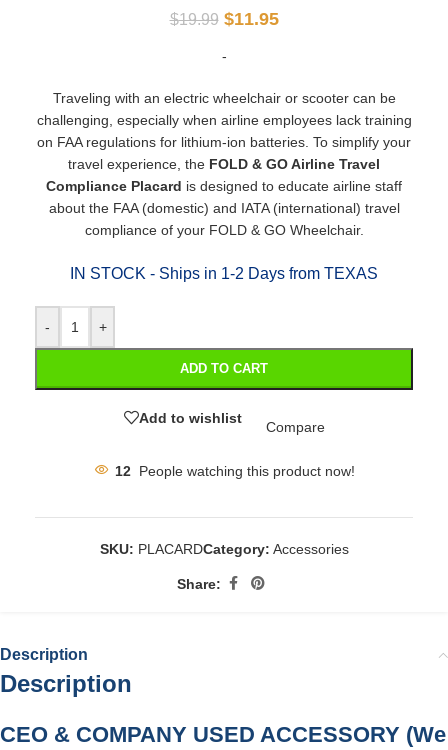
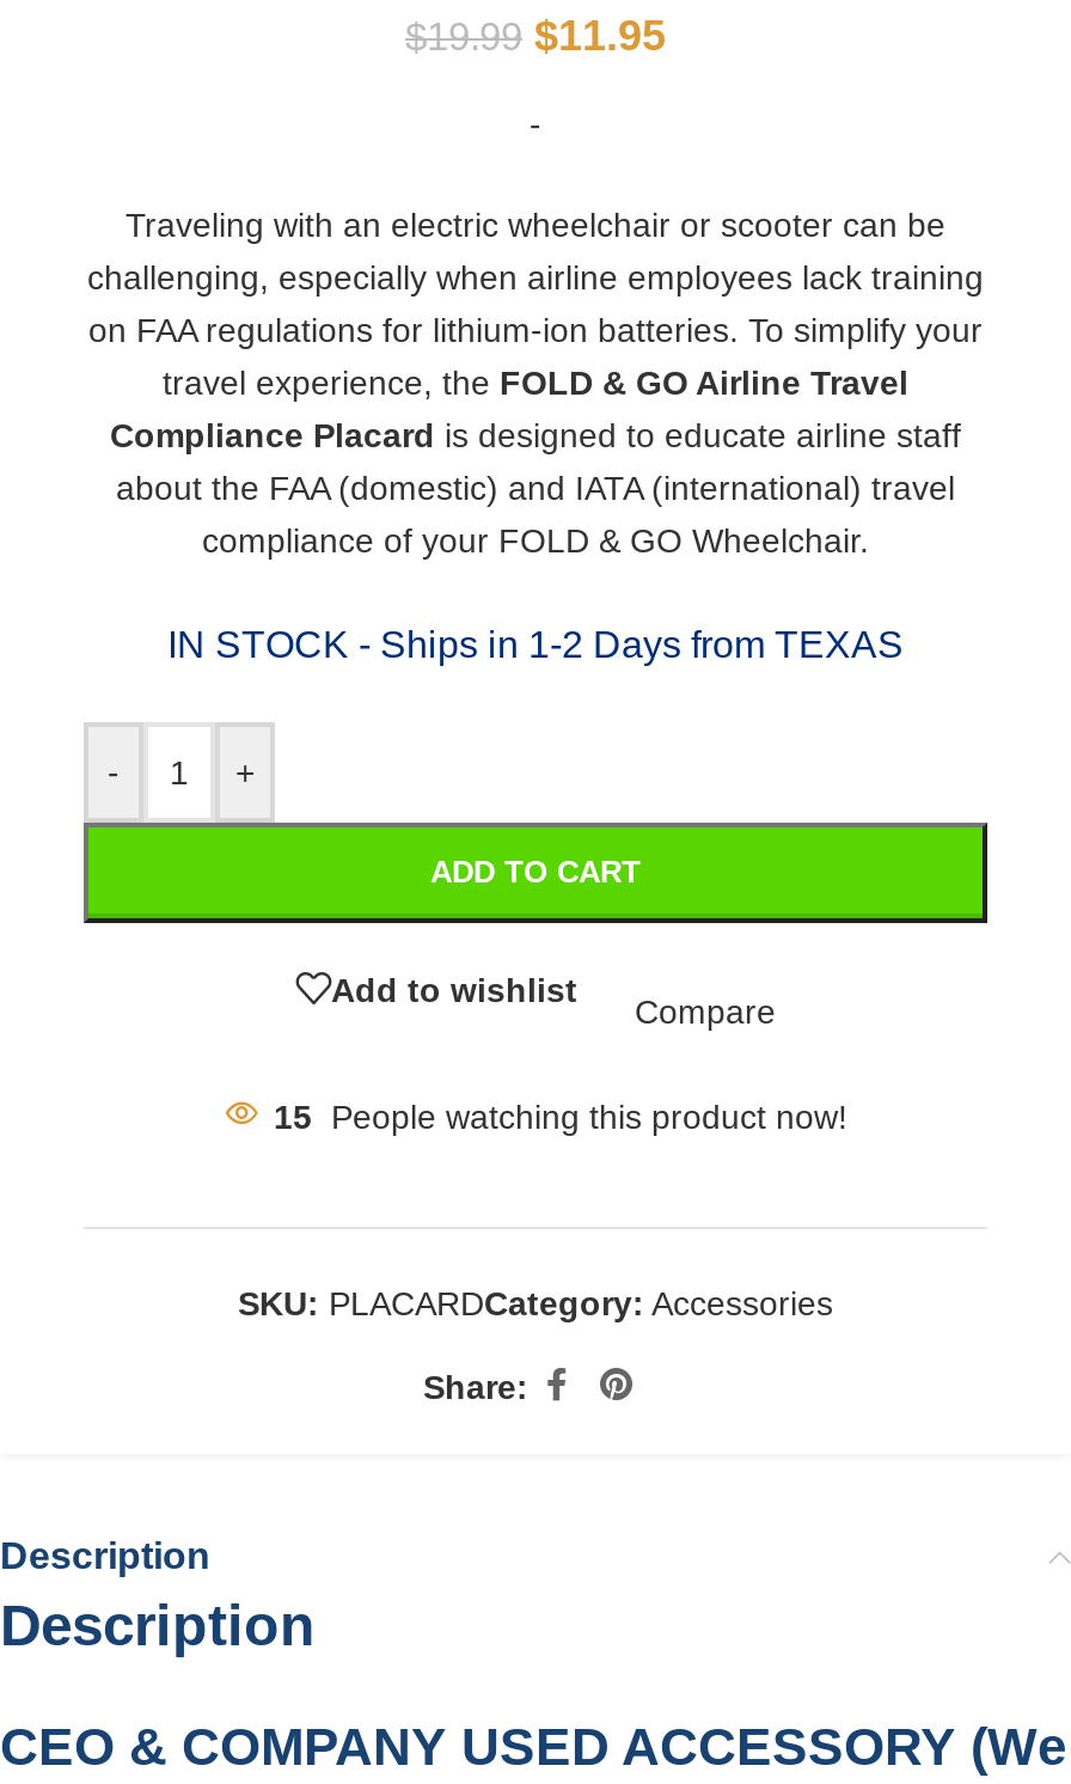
[114,463,354,479] 12 People watching this product now! -> [274,1098,847,1136] 15 People watching this product now!

